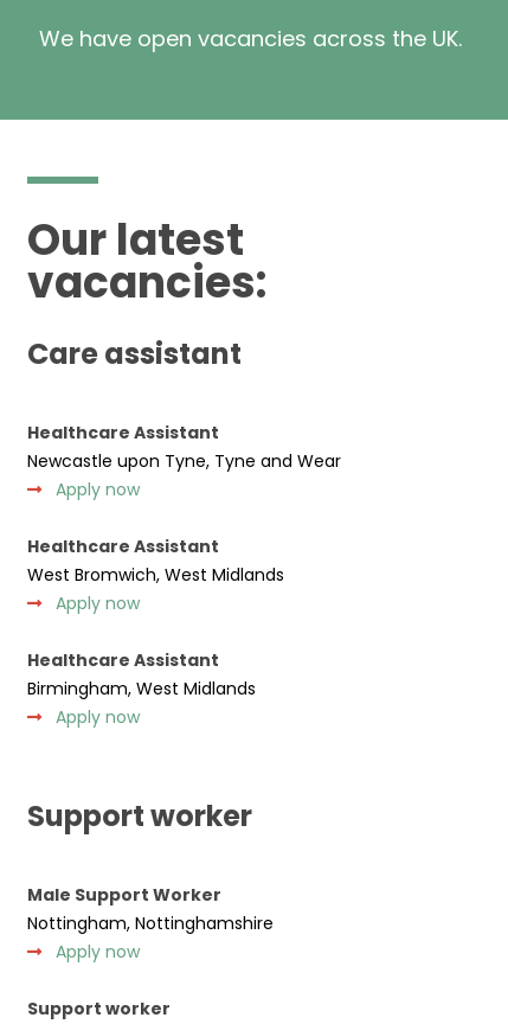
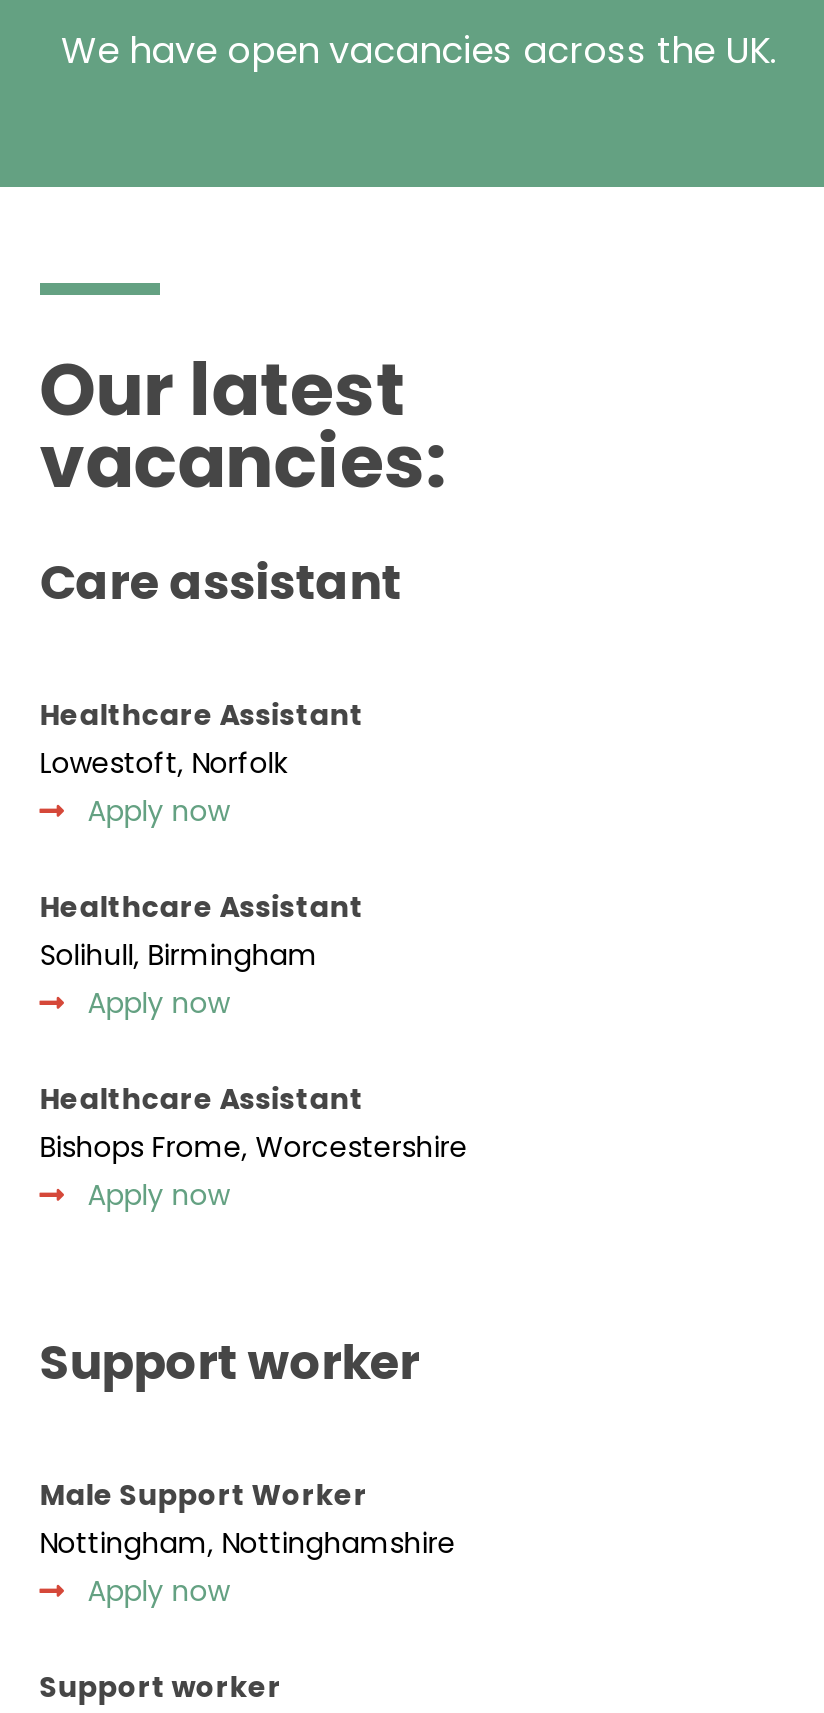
[27,449,341,473] Newcastle upon Tyne, Tyne and Wear -> [40,743,288,783] Lowestoft, Norfolk
[27,563,284,587] West Bromwich, West Midlands -> [40,935,318,975] Solihull, Birmingham
[27,677,256,700] Birmingham, West Midlands -> [40,1127,468,1167] Bishops Frome, Worcestershire

